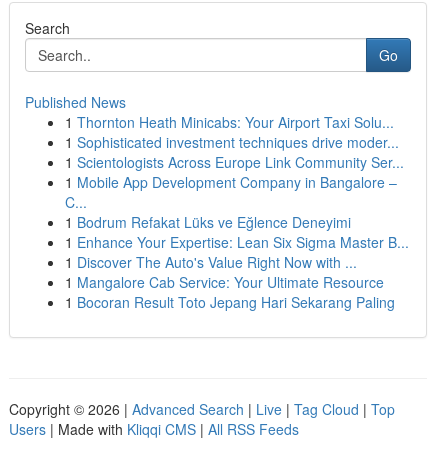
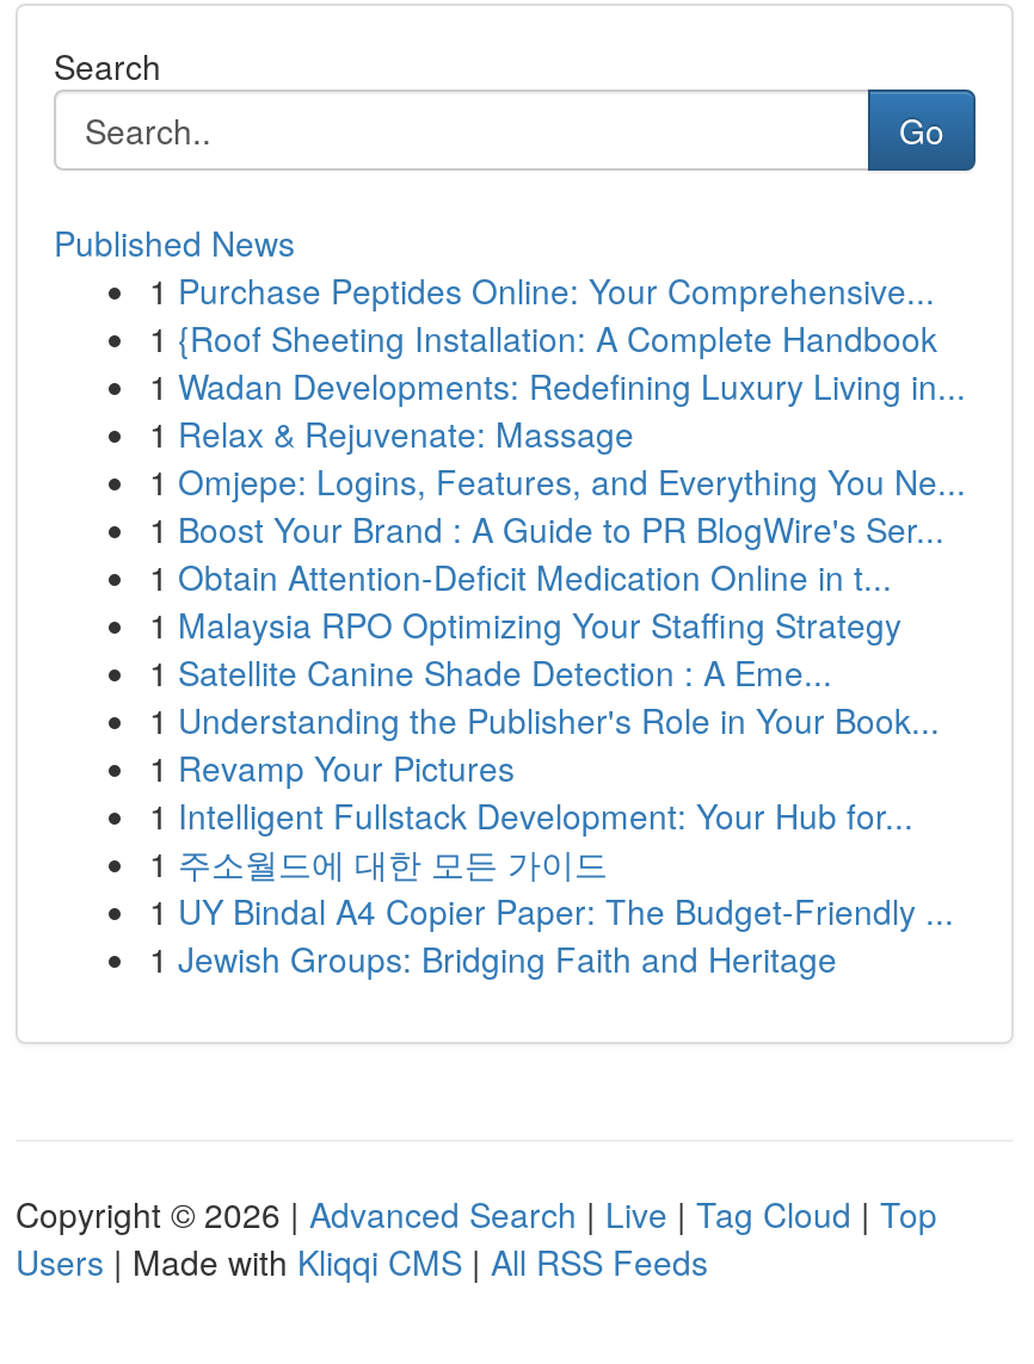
[65,112,409,312] 1 Thornton Heath Minicabs: Your Airport Taxi Solu... | 1 Sophisticated investment techniques drive moder... | 1 Scientologists Across Europe Link Community Ser... | 1 Mobile App Development Company in Bangalore – | C... | 1 Bodrum Refakat Lüks ve Eğlence Deneyimi | 1 Enhance Your Expertise: Lean Six Sigma Master B... | 1 Discover The Auto's Value Right Now with ... | 1 Mangalore Cab Service: Your Ultimate Resource | 1 Bocoran Result Toto Jepang Hari Sekarang Paling -> [149,266,966,982] 1 Purchase Peptides Online: Your Comprehensive... | 1 {Roof Sheeting Installation: A Complete Handbook | 1 Wadan Developments: Redefining Luxury Living in... | 1 Relax & Rejuvenate: Massage | 1 Omjepe: Logins, Features, and Everything You Ne... | 1 Boost Your Brand : A Guide to PR BlogWire's Ser... | 1 Obtain Attention-Deficit Medication Online in t... | 1 Malaysia RPO Optimizing Your Staffing Strategy | 1 Satellite Canine Shade Detection : A Eme... | 1 Understanding the Publisher's Role in Your Book... | 1 Revamp Your Pictures | 1 Intelligent Fullstack Development: Your Hub for... | 1 주소월드에 대한 모든 가이드 | 1 UY Bindal A4 Copier Paper: The Budget-Friendly ... | 1 Jewish Groups: Bridging Faith and Heritage

